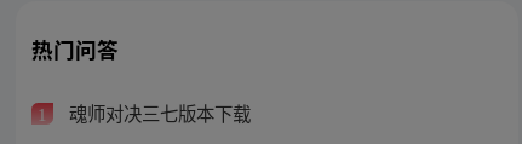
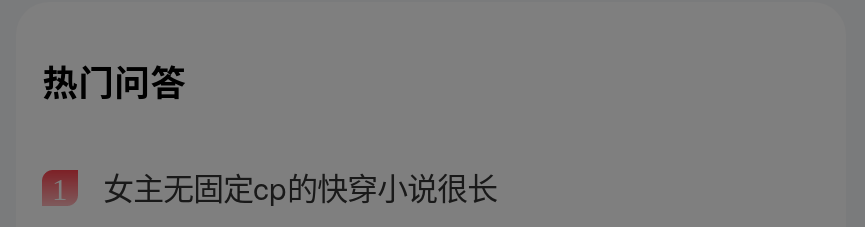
[64,100,250,126] 魂师对决三七版本下载 -> [95,165,497,209] 女主无固定cp的快穿小说很长

